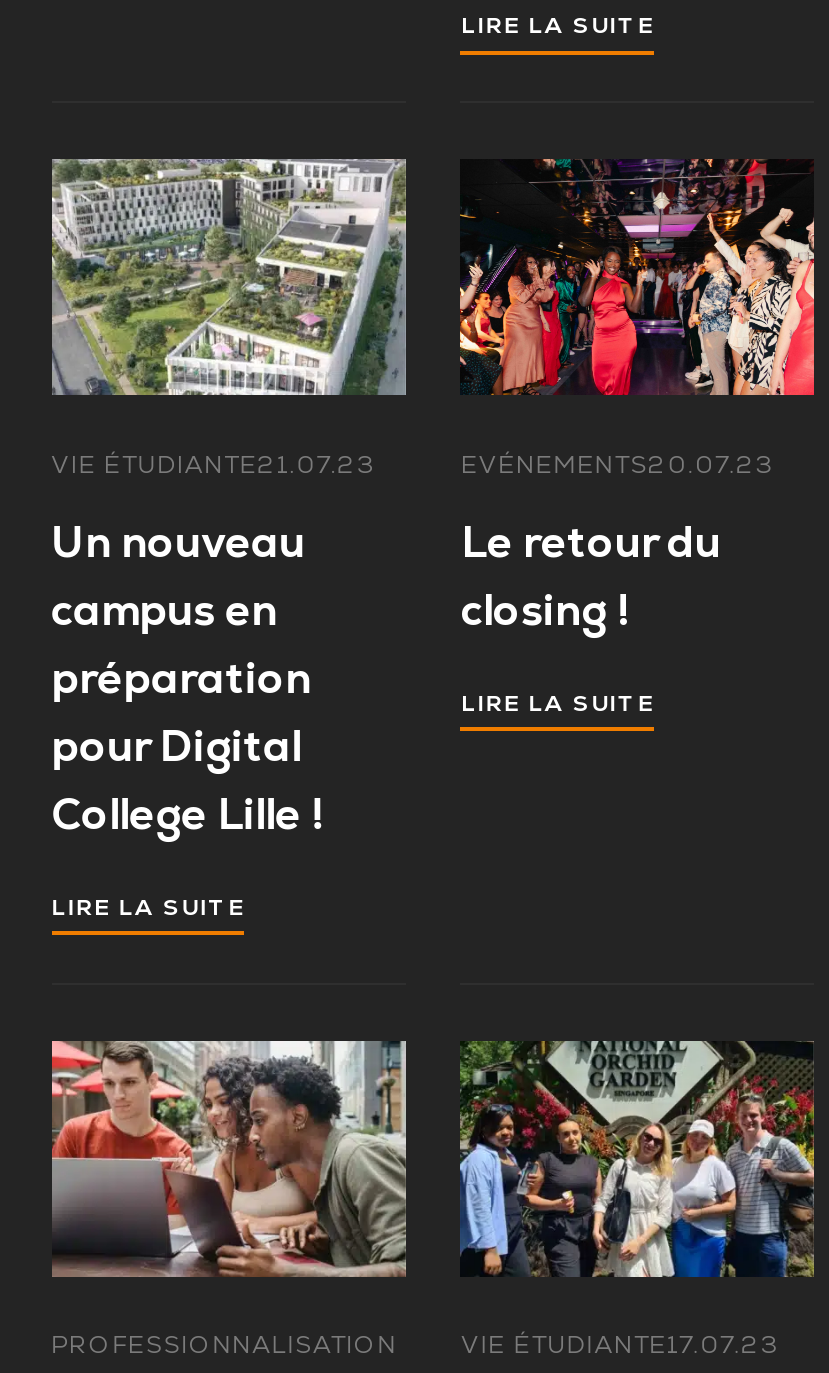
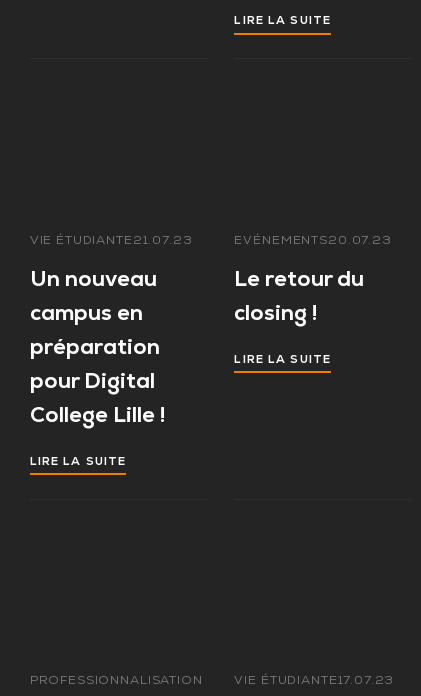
[50,157,408,397] [image] -> none
[458,157,816,397] [image] -> none
[50,1039,408,1279] [image] -> none
[458,1039,816,1279] [image] -> none

